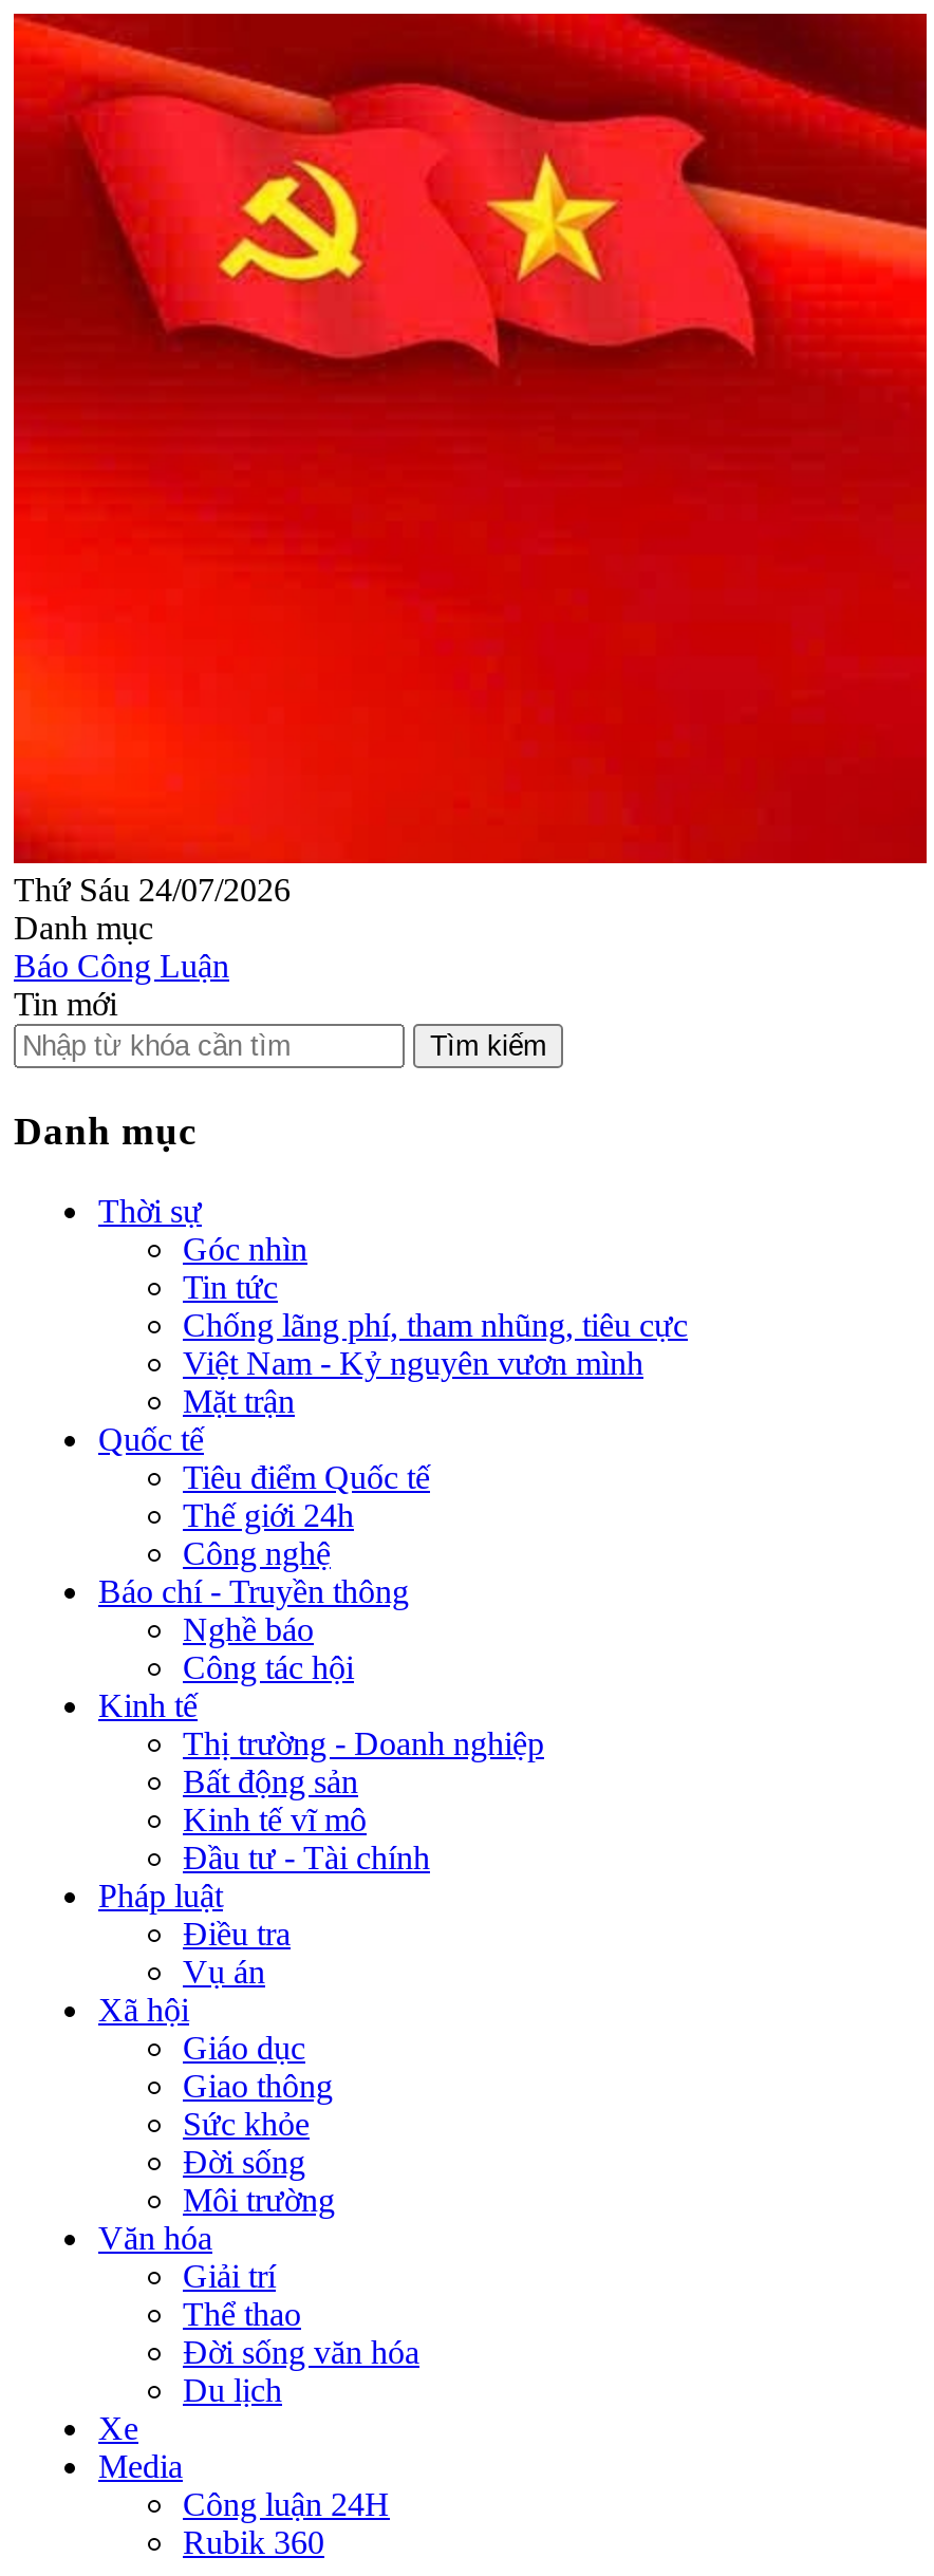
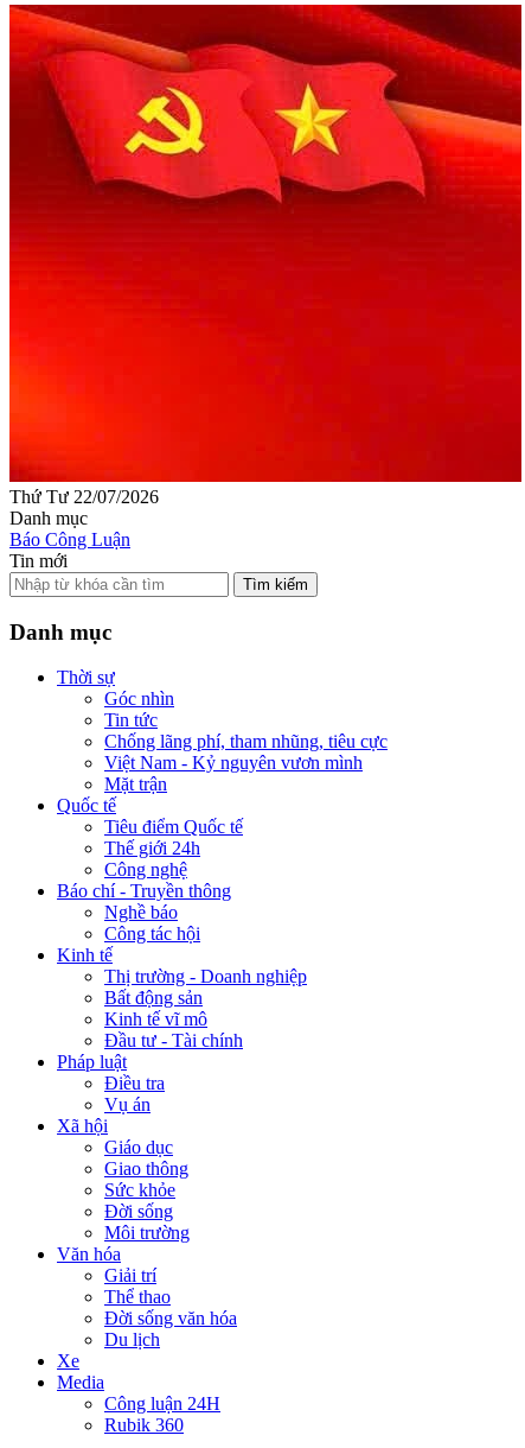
[14,872,291,908] Thứ Sáu 24/07/2026 -> [9,487,159,507] Thứ Tư 22/07/2026

